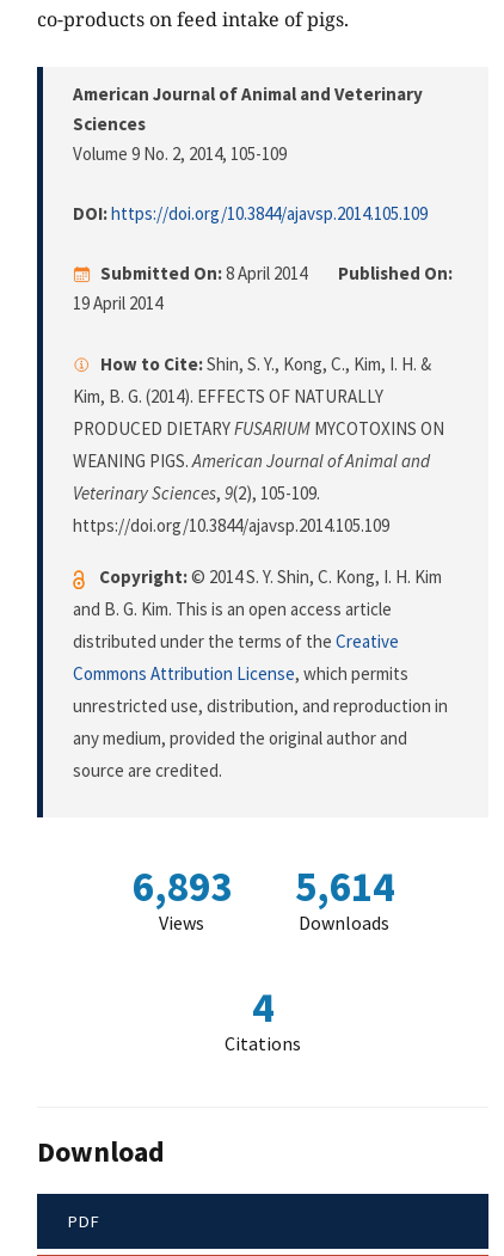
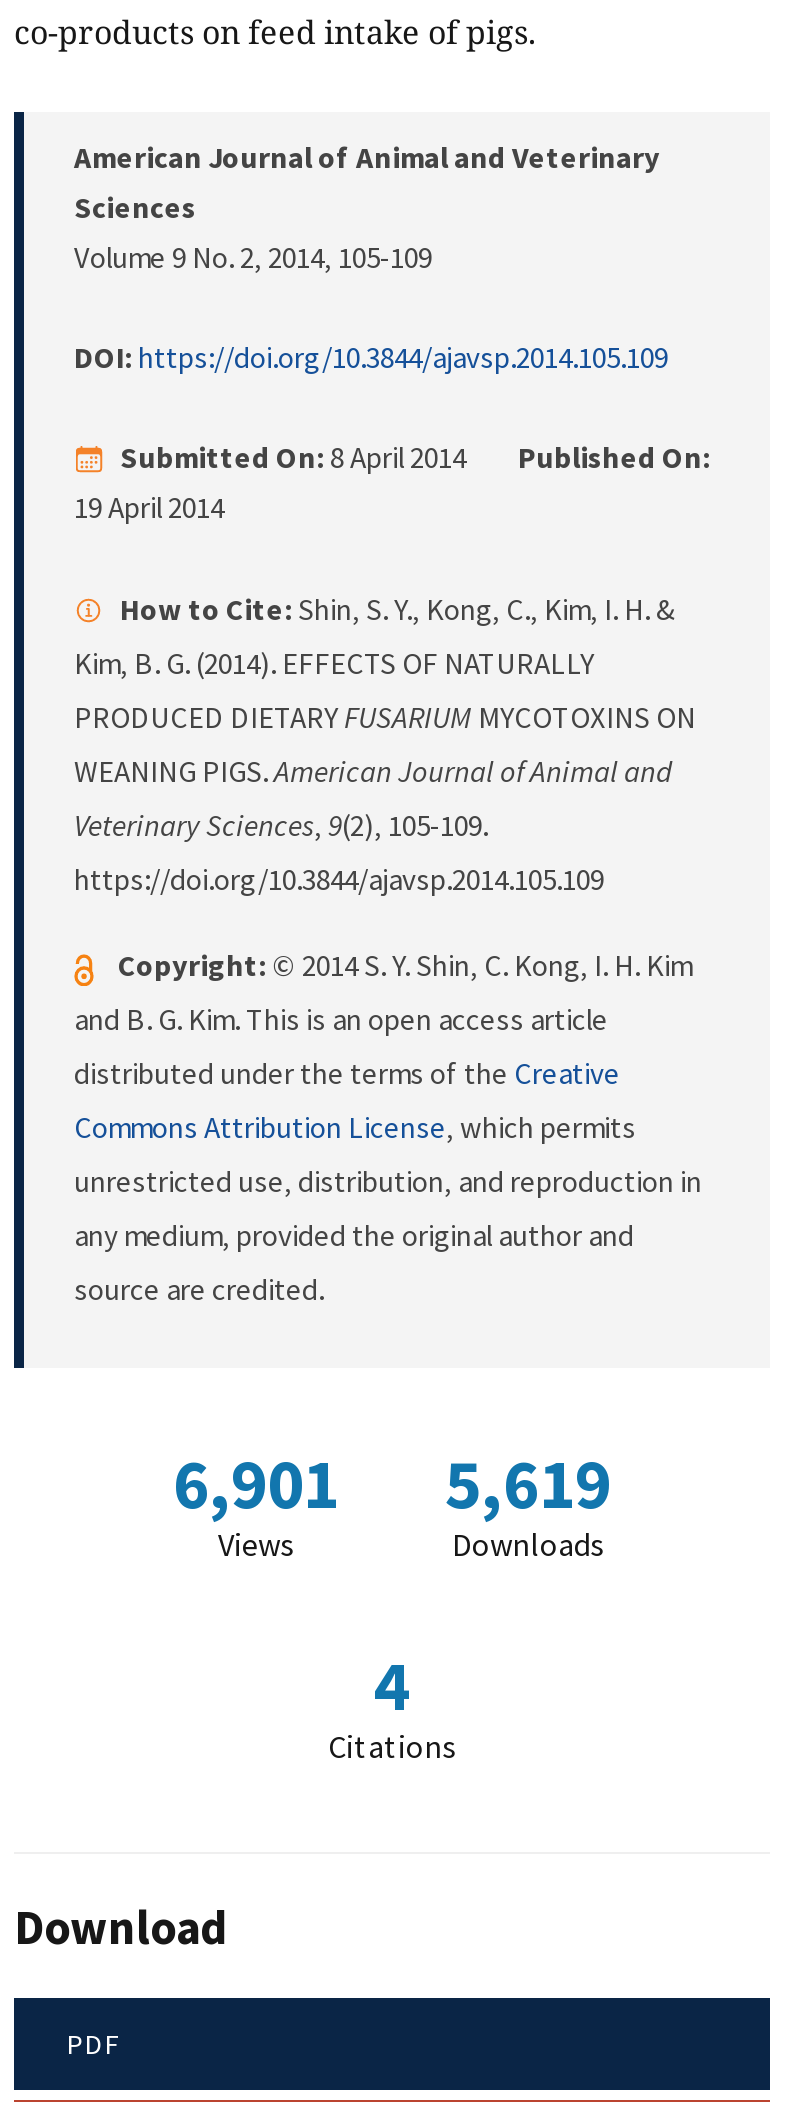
[132,861,231,913] 6,893 -> [173,1441,339,1529] 6,901
[294,861,394,913] 5,614 -> [445,1441,611,1529] 5,619

